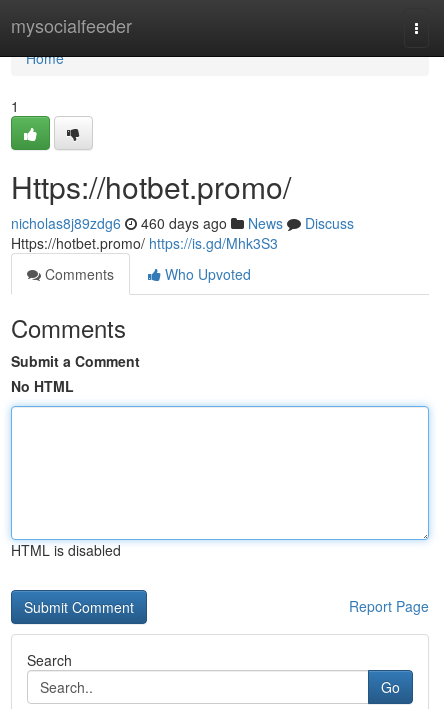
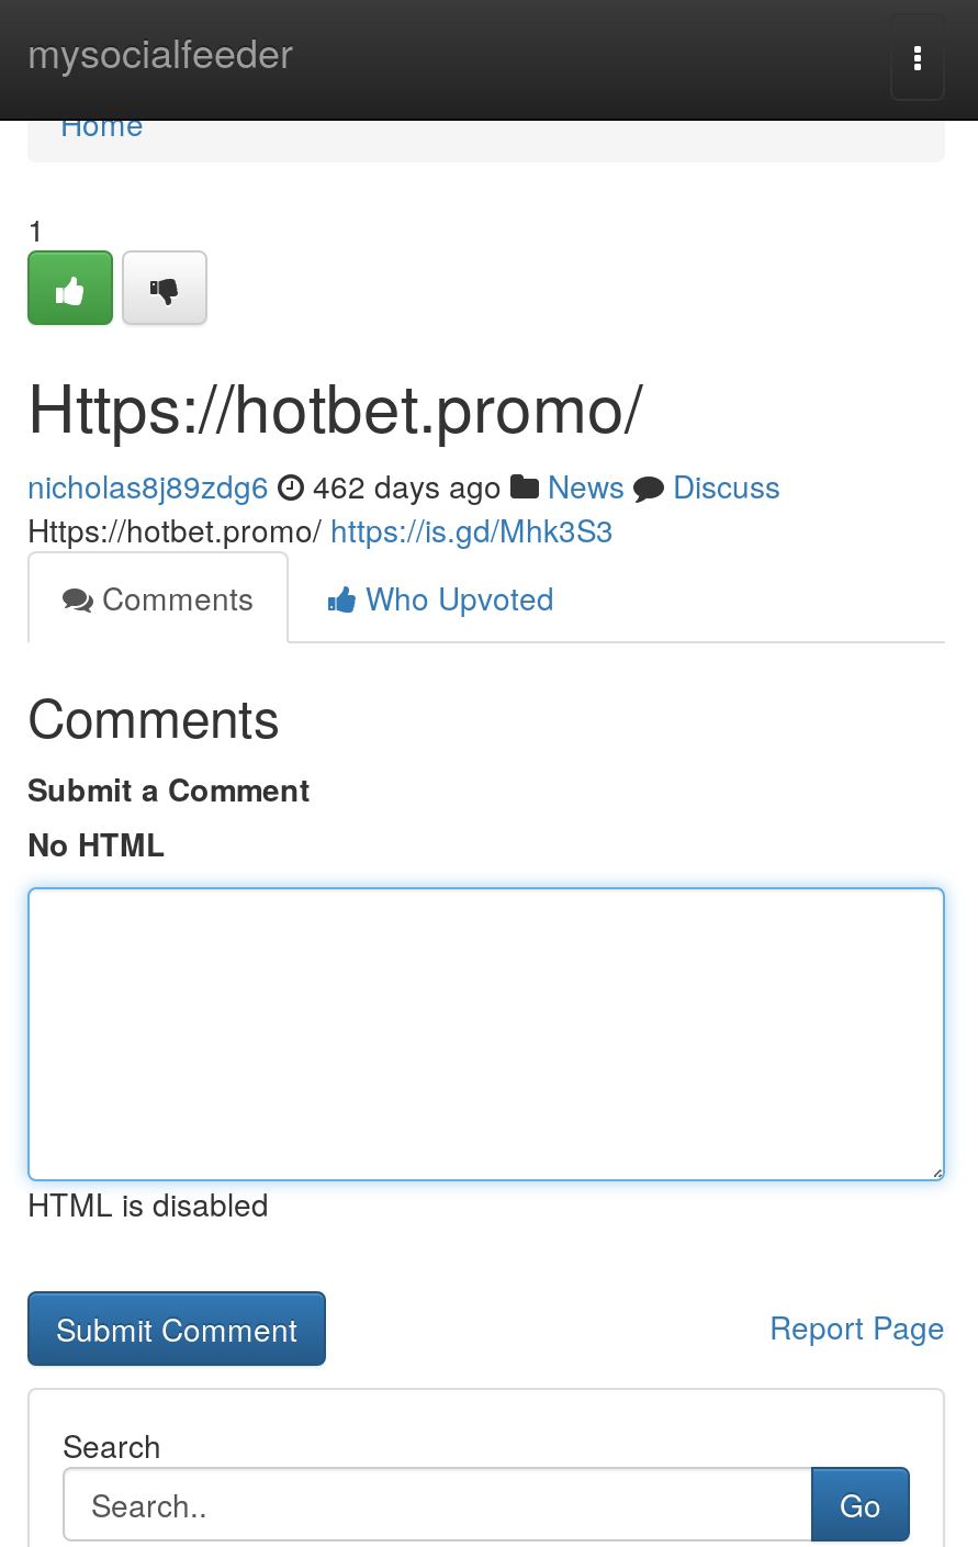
[11,213,354,233] nicholas8j89zdg6 460 days ago News Discuss -> [27,463,780,507] nicholas8j89zdg6 462 days ago News Discuss

